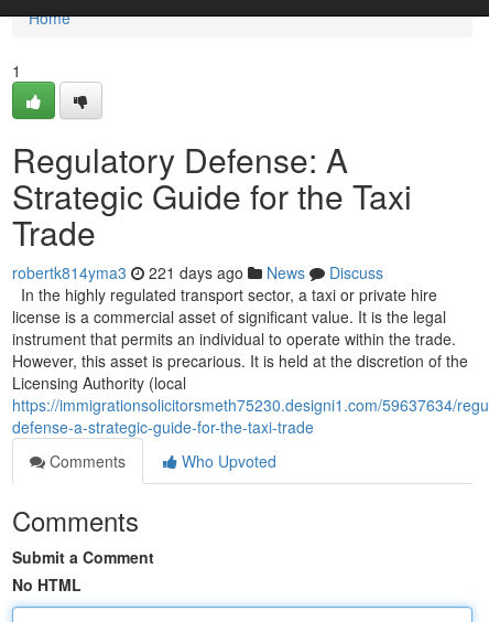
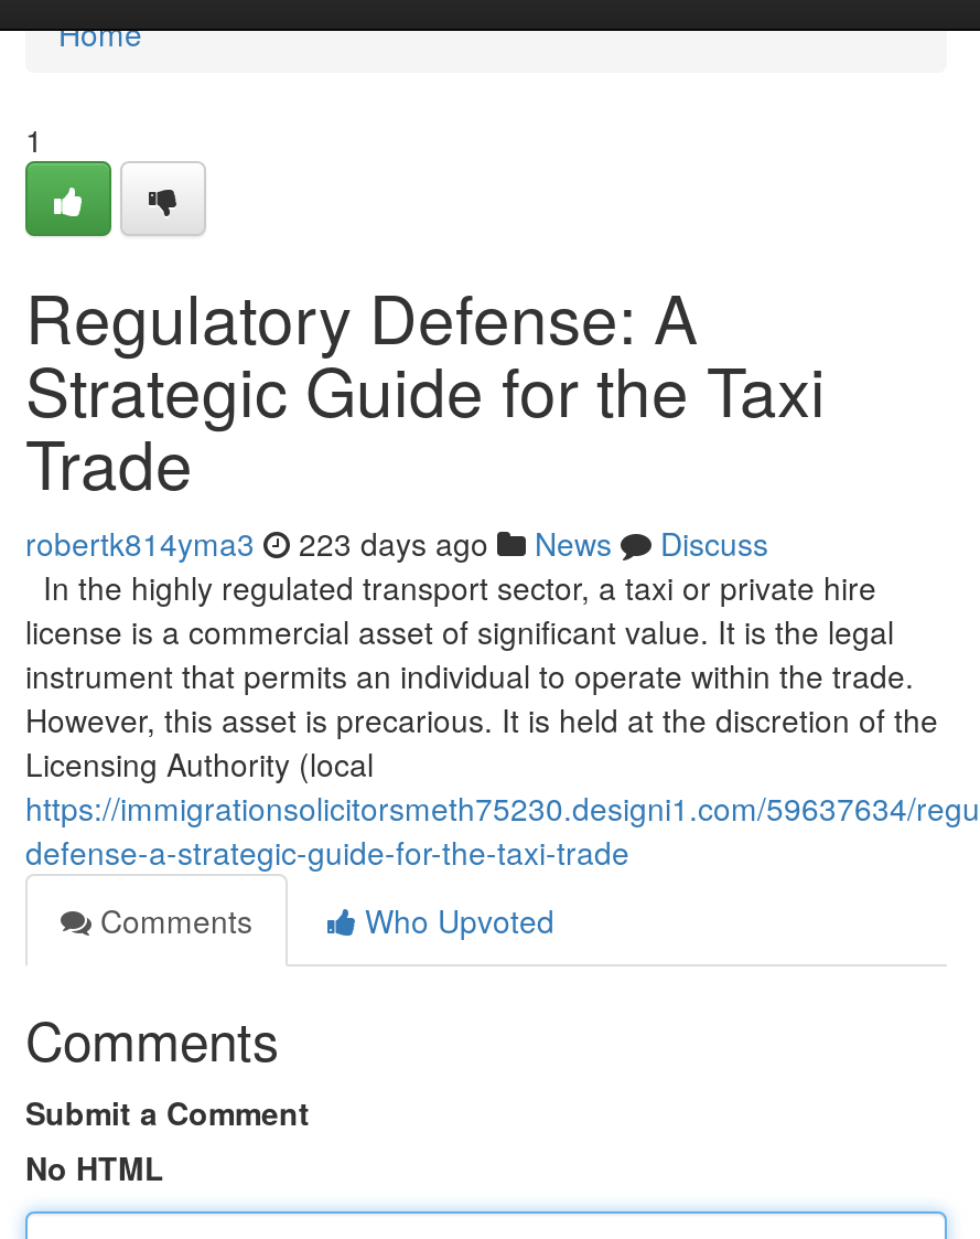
[12,261,383,283] robertk814yma3 221 days ago News Discuss -> [25,521,768,565] robertk814yma3 223 days ago News Discuss

